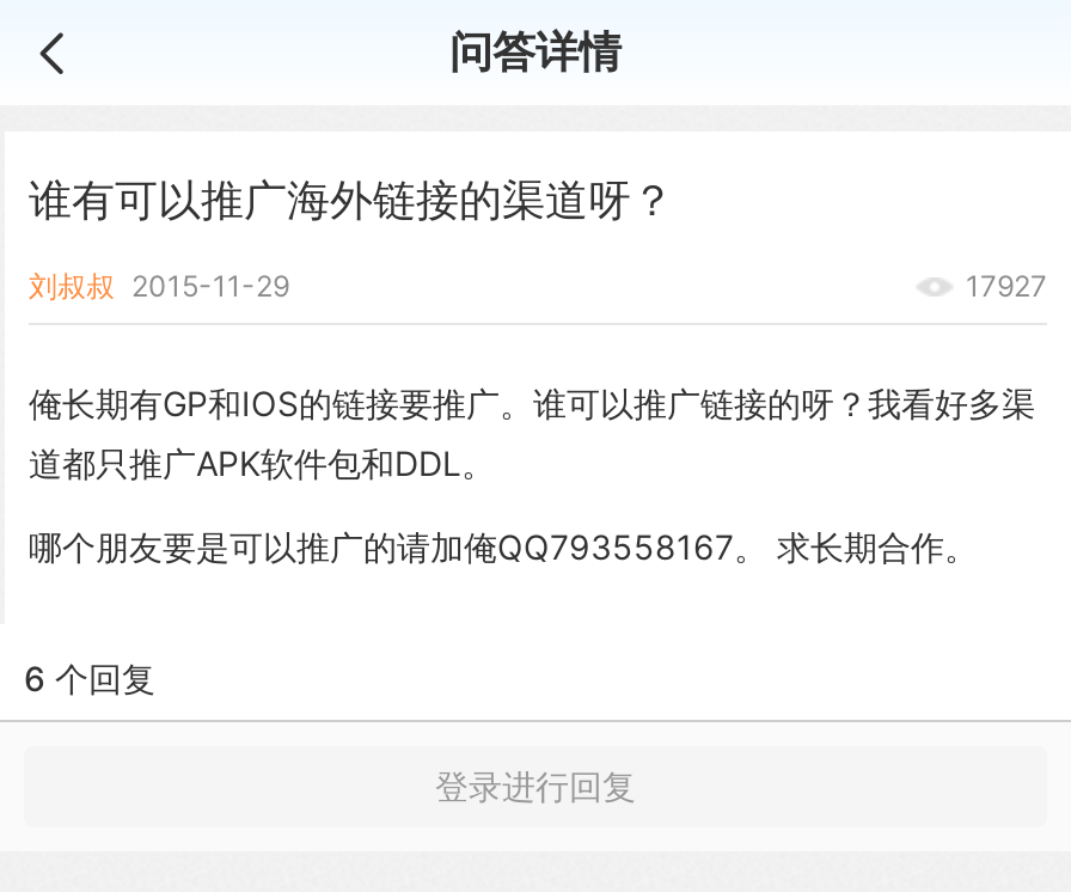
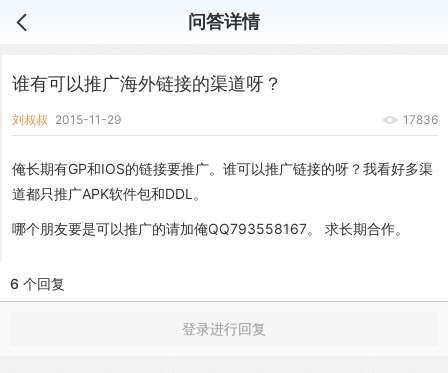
[966,268,1047,304] 17927 -> [403,112,438,127] 17836

